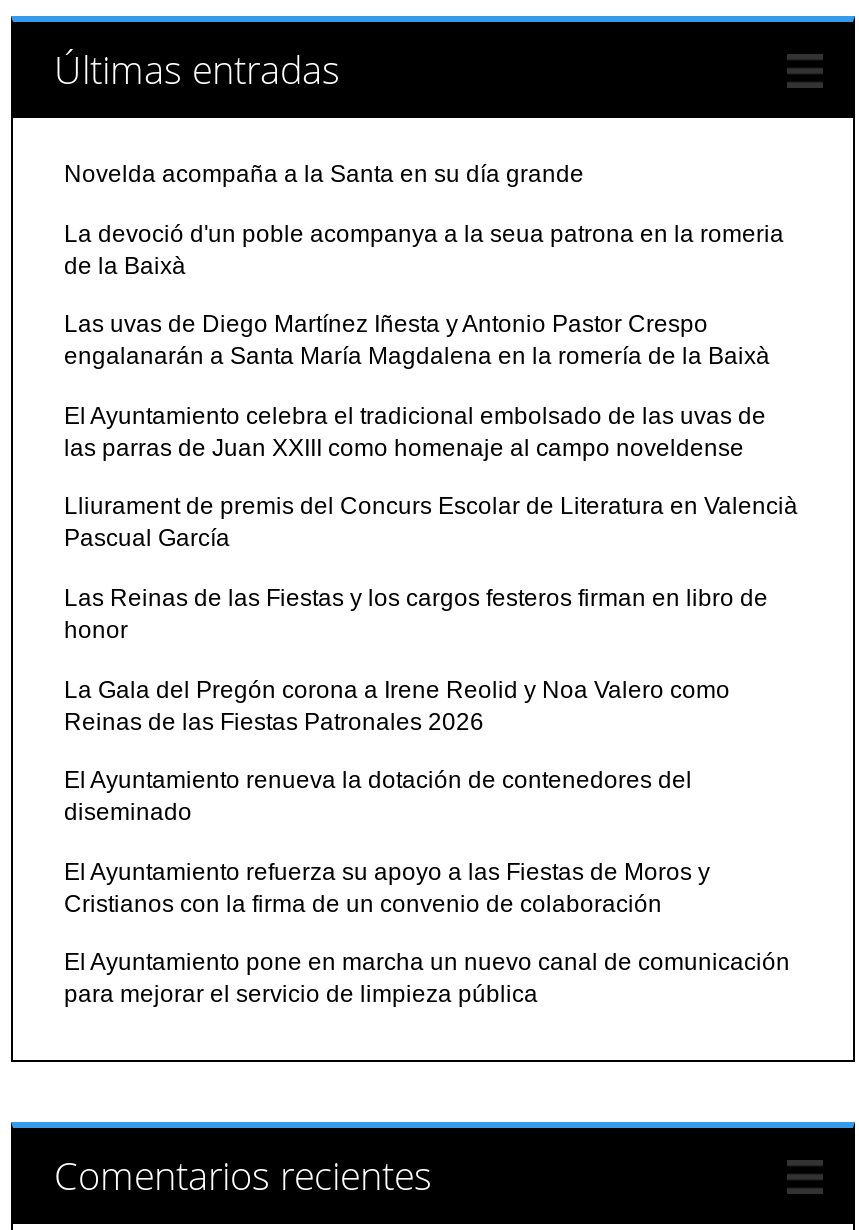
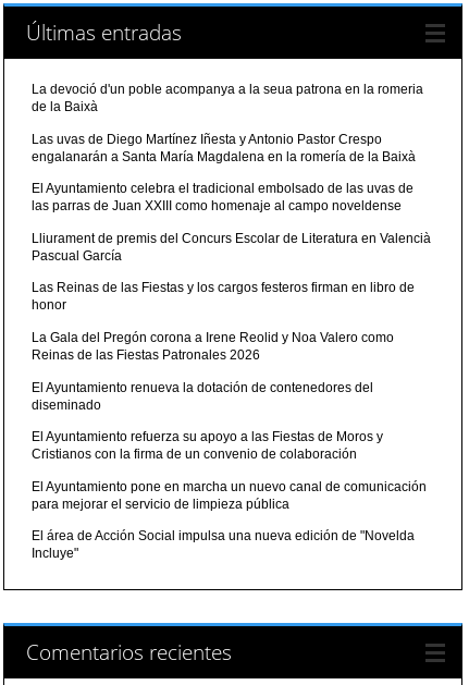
[64,160,584,188] Novelda acompaña a la Santa en su día grande -> none
moved [64,219,798,1009] -> [32,82,431,512]: La devoció d'un poble acompanya a la seua patrona en la romeria | de la Baixà | Las uvas de Diego Martínez Iñesta y Antonio Pastor Crespo | ... | El Ayuntamiento pone en marcha un nuevo canal de comunicación | para mejorar el servicio de limpieza pública
none -> [32,529,415,561] El área de Acción Social impulsa una nueva edición de "Novelda | Incluye"

